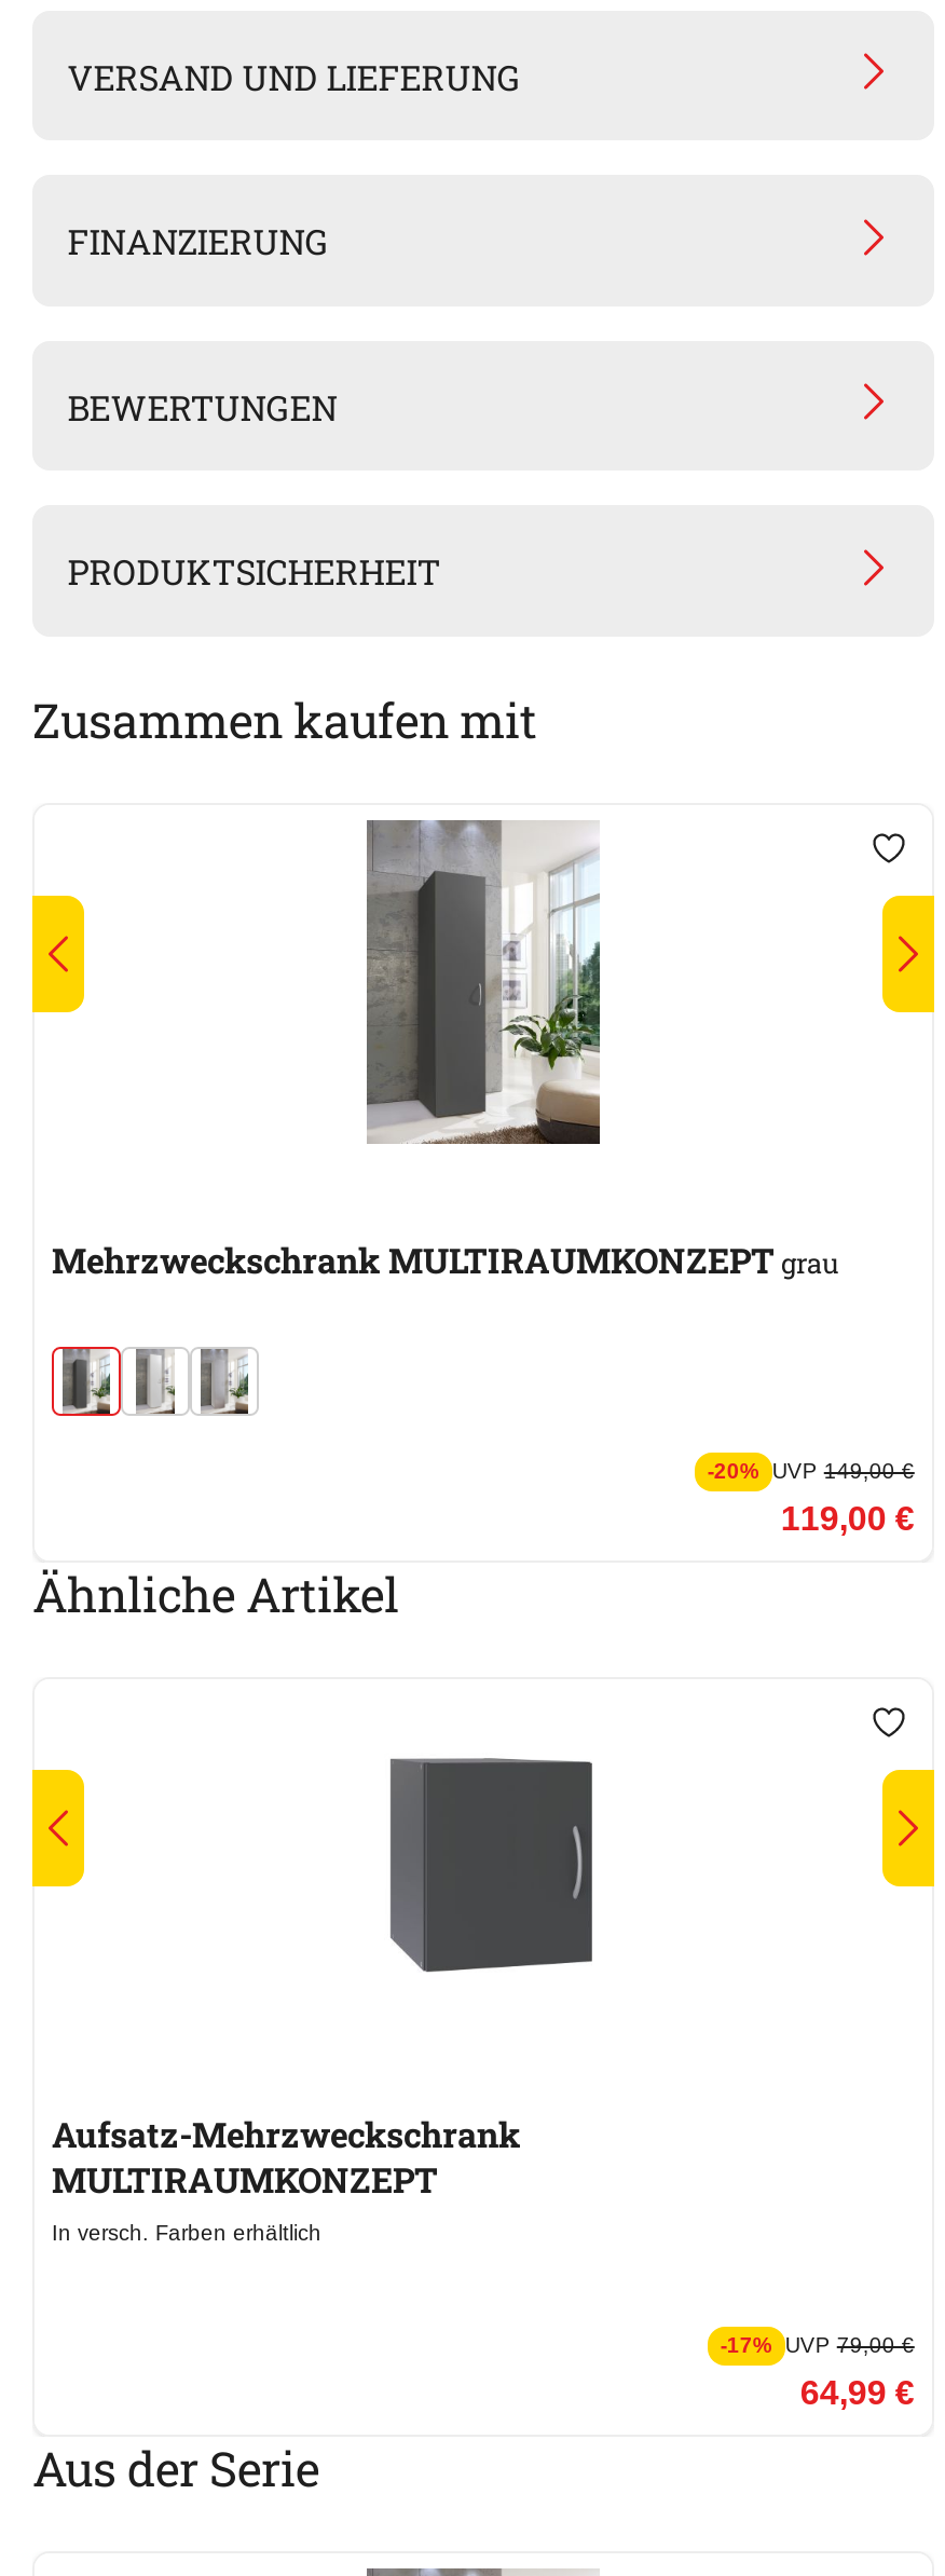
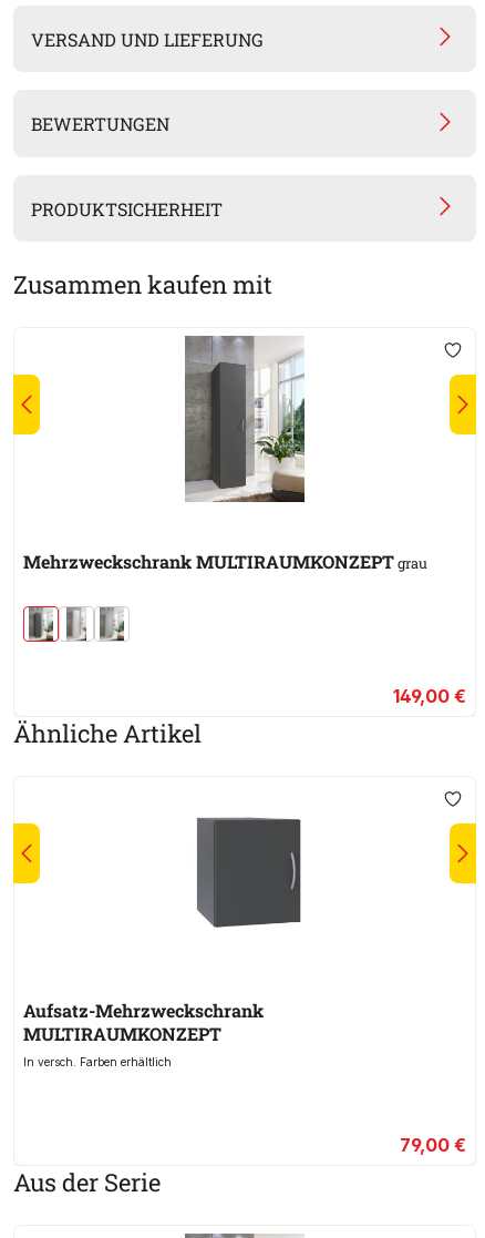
[67,218,328,263] FINANZIERUNG -> none
[707,1459,915,1536] -20% UVP 149,00 € | 119,00 € -> [393,685,466,707] 149,00 €
[720,2333,915,2410] -17% UVP 79,00 € | 64,99 € -> [400,1134,466,1156] 79,00 €

